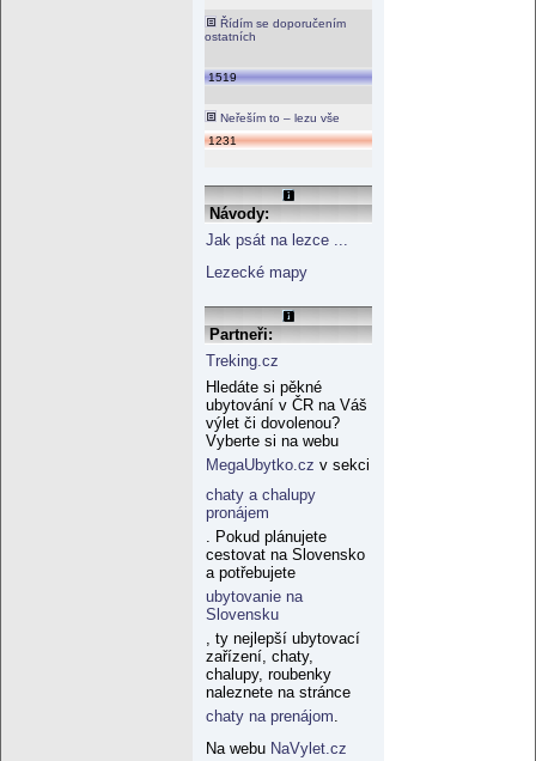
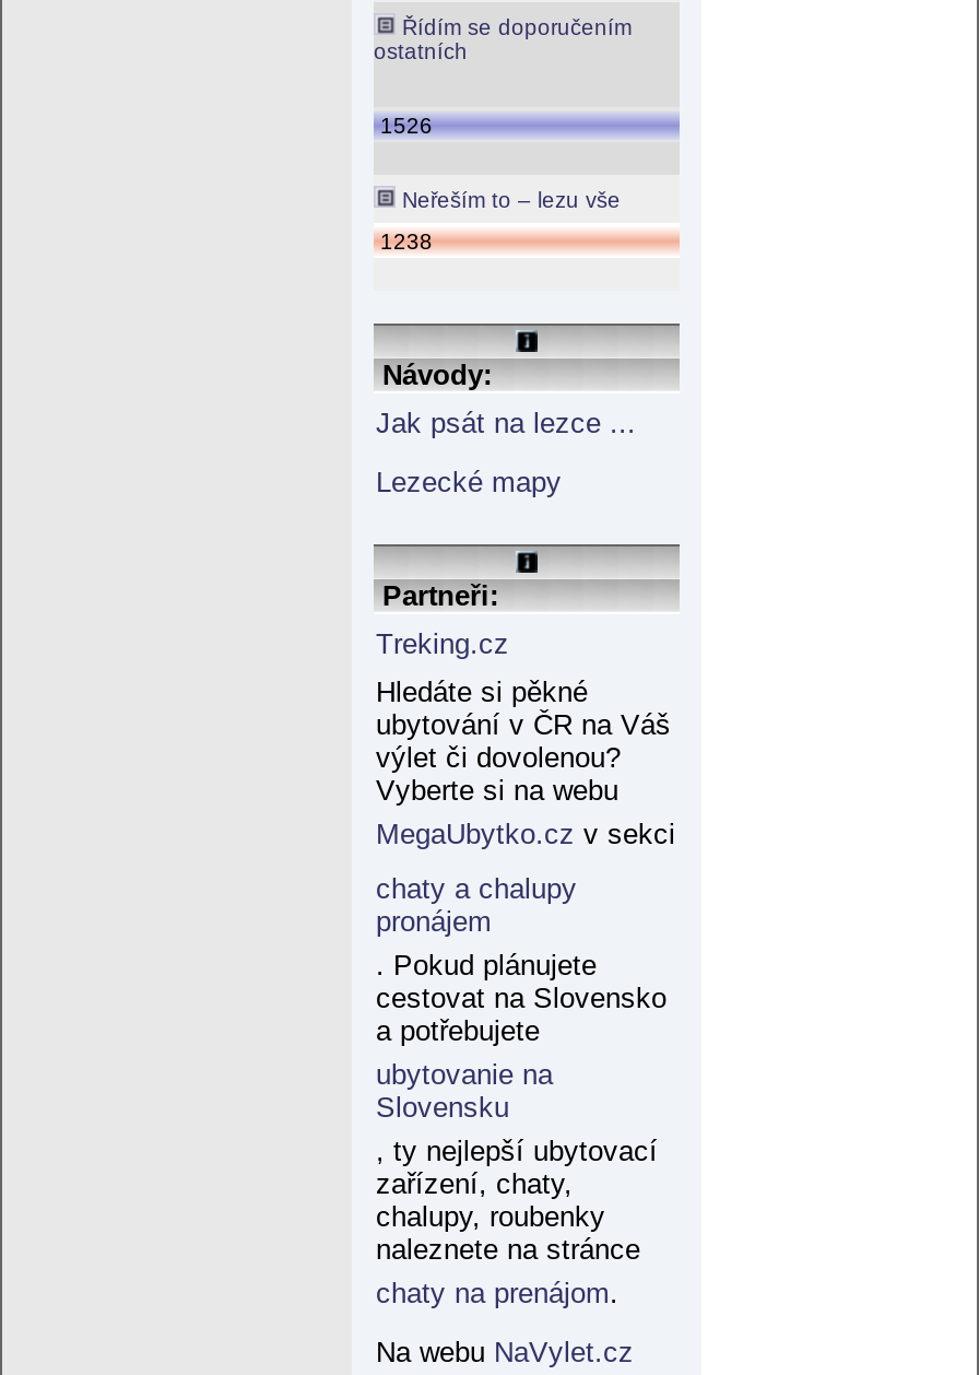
[205,71,237,84] 1519 -> [374,114,433,138] 1526
[205,134,237,147] 1231 -> [374,230,433,254] 1238

